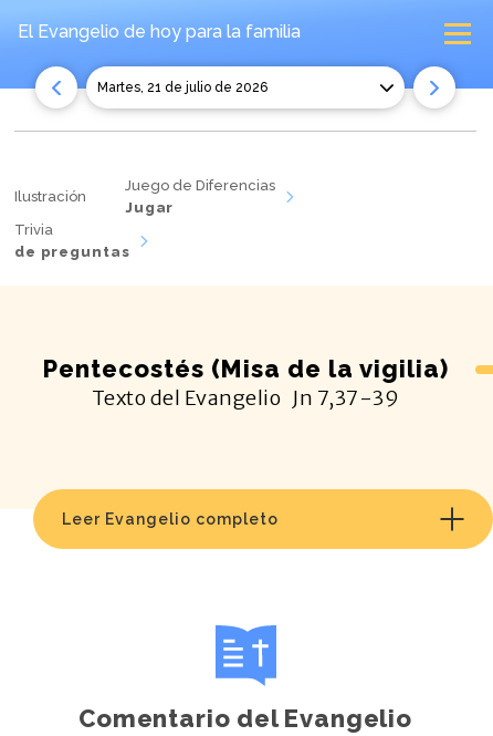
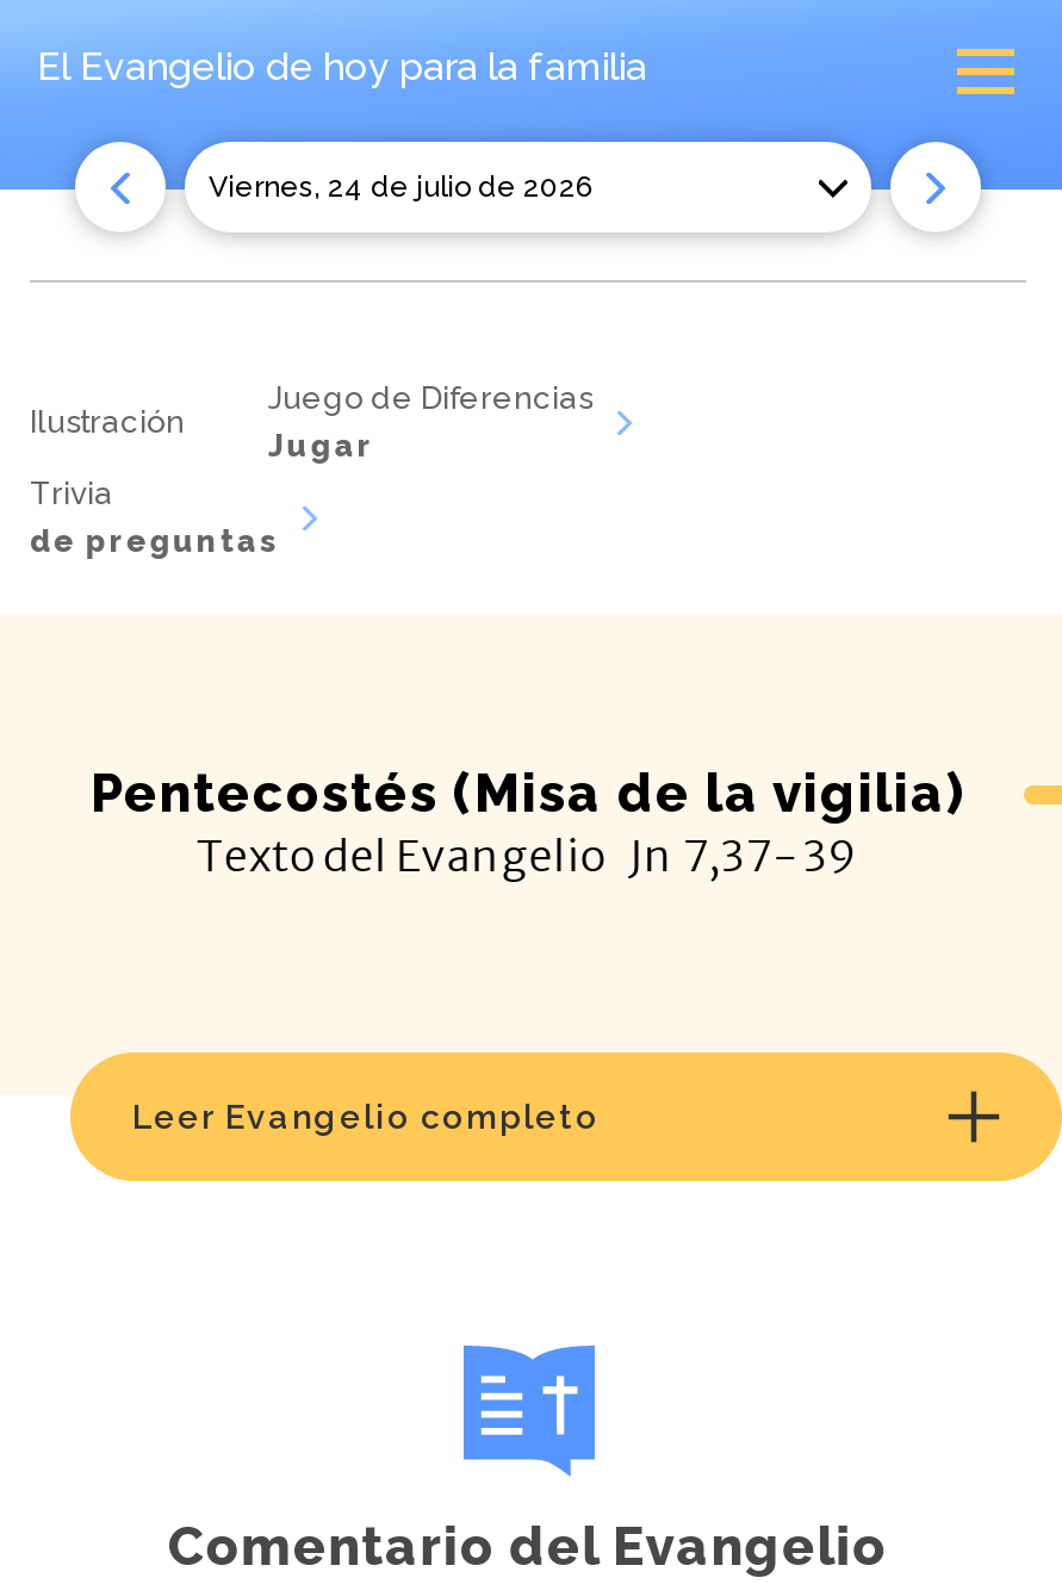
[108,80,268,95] martes, 21 de julio de 2026 -> [228,170,592,204] viernes, 24 de julio de 2026

